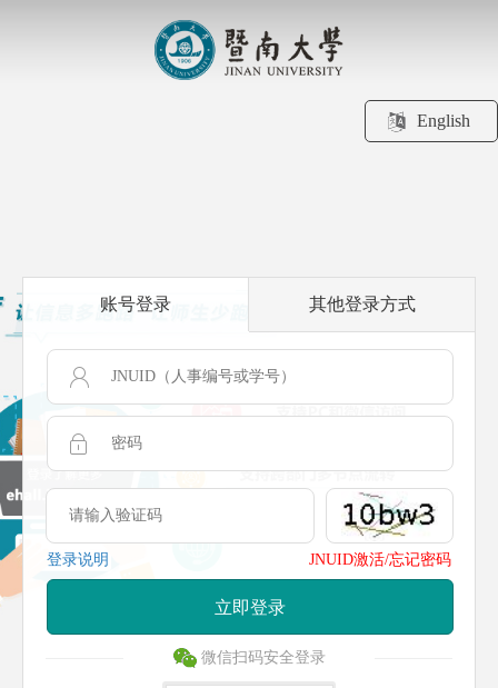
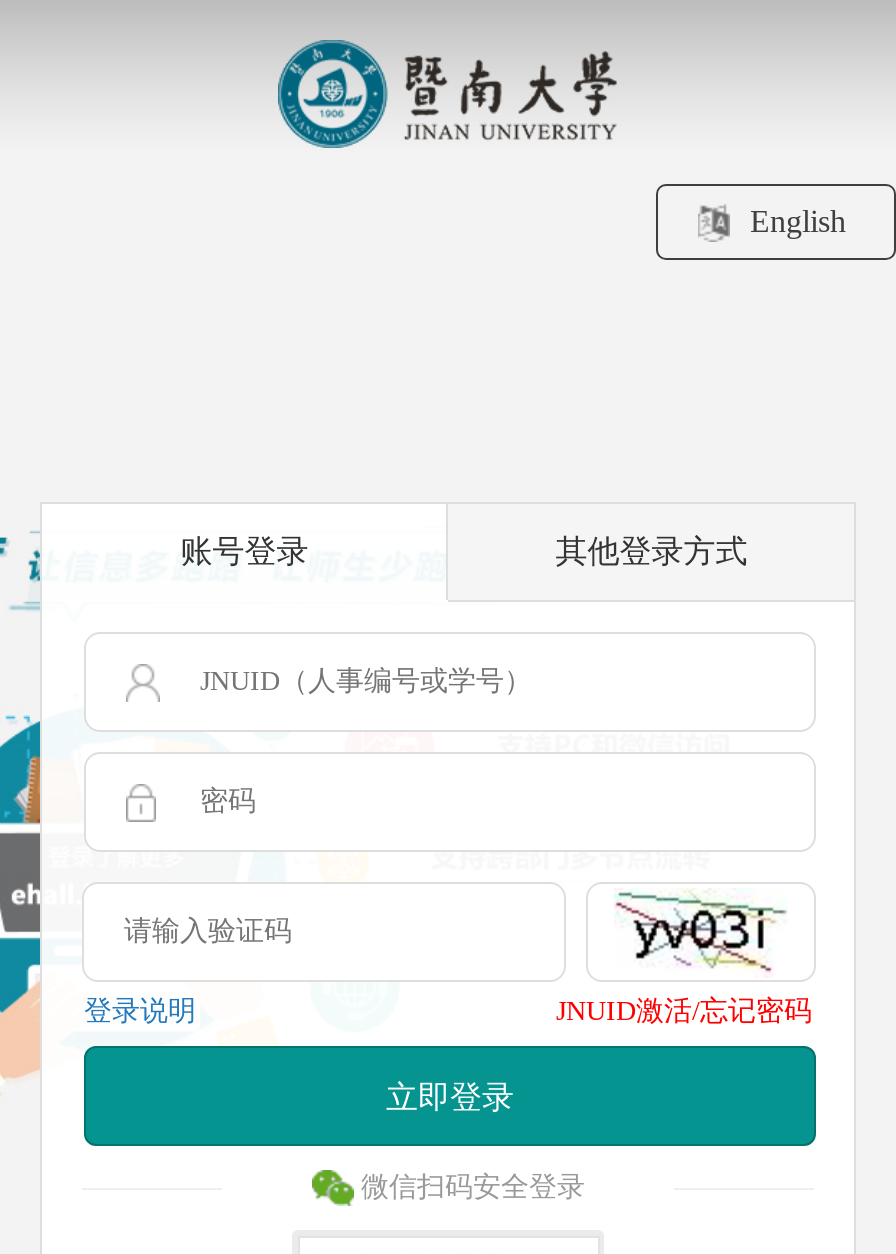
[342,492,436,538] [image] -> [616,890,786,972] [image]

